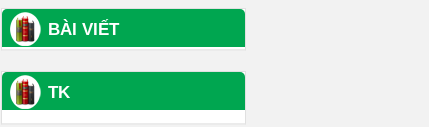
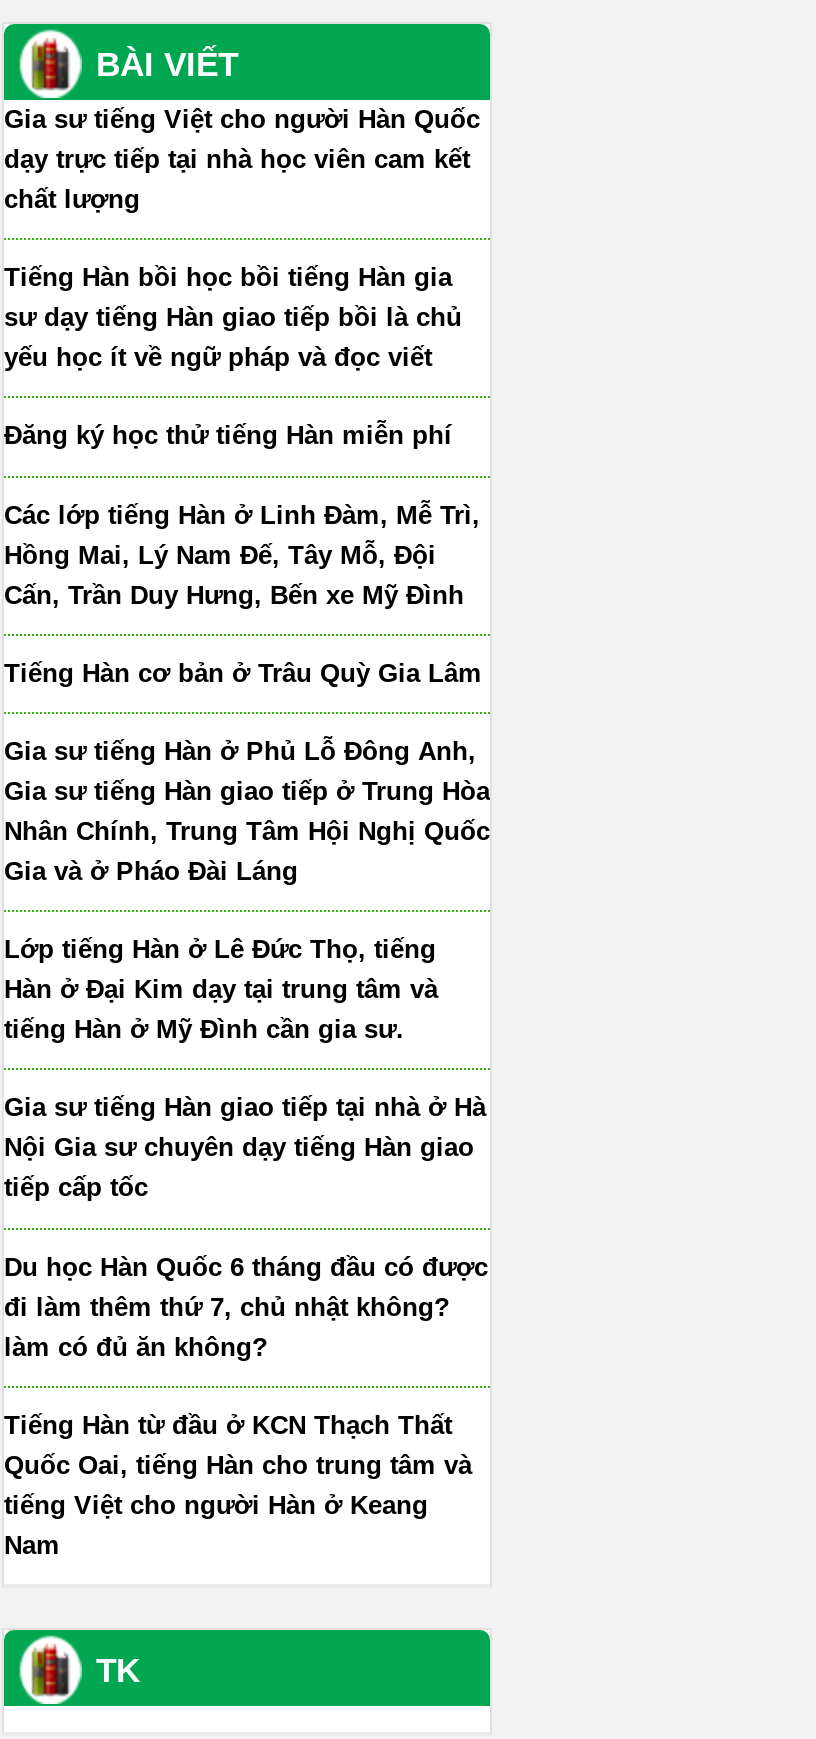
none -> [4,104,490,1560] Gia sư tiếng Việt cho người Hàn Quốc | dạy trực tiếp tại nhà học viên cam kết | chất lượng | Tiếng Hàn bồi học bồi tiếng Hàn gia | sư dạy tiếng Hàn giao tiếp bồi là chủ | yếu học ít về ngữ pháp và đọc viết | Đăng ký học thử tiếng Hàn miễn phí | Các lớp tiếng Hàn ở Linh Đàm, Mễ Trì, | Hồng Mai, Lý Nam Đế, Tây Mỗ, Đội | Cấn, Trần Duy Hưng, Bến xe Mỹ Đình | Tiếng Hàn cơ bản ở Trâu Quỳ Gia Lâm | Gia sư tiếng Hàn ở Phủ Lỗ Đông Anh, | Gia sư tiếng Hàn giao tiếp ở Trung Hòa | Nhân Chính, Trung Tâm Hội Nghị Quốc | Gia và ở Pháo Đài Láng | Lớp tiếng Hàn ở Lê Đức Thọ, tiếng | Hàn ở Đại Kim dạy tại trung tâm và | tiếng Hàn ở Mỹ Đình cần gia sư. | Gia sư tiếng Hàn giao tiếp tại nhà ở Hà | Nội Gia sư chuyên dạy tiếng Hàn giao | tiếp cấp tốc | Du học Hàn Quốc 6 tháng đầu có được | đi làm thêm thứ 7, chủ nhật không? | làm có đủ ăn không? | Tiếng Hàn từ đầu ở KCN Thạch Thất | Quốc Oai, tiếng Hàn cho trung tâm và | tiếng Việt cho người Hàn ở Keang | Nam

